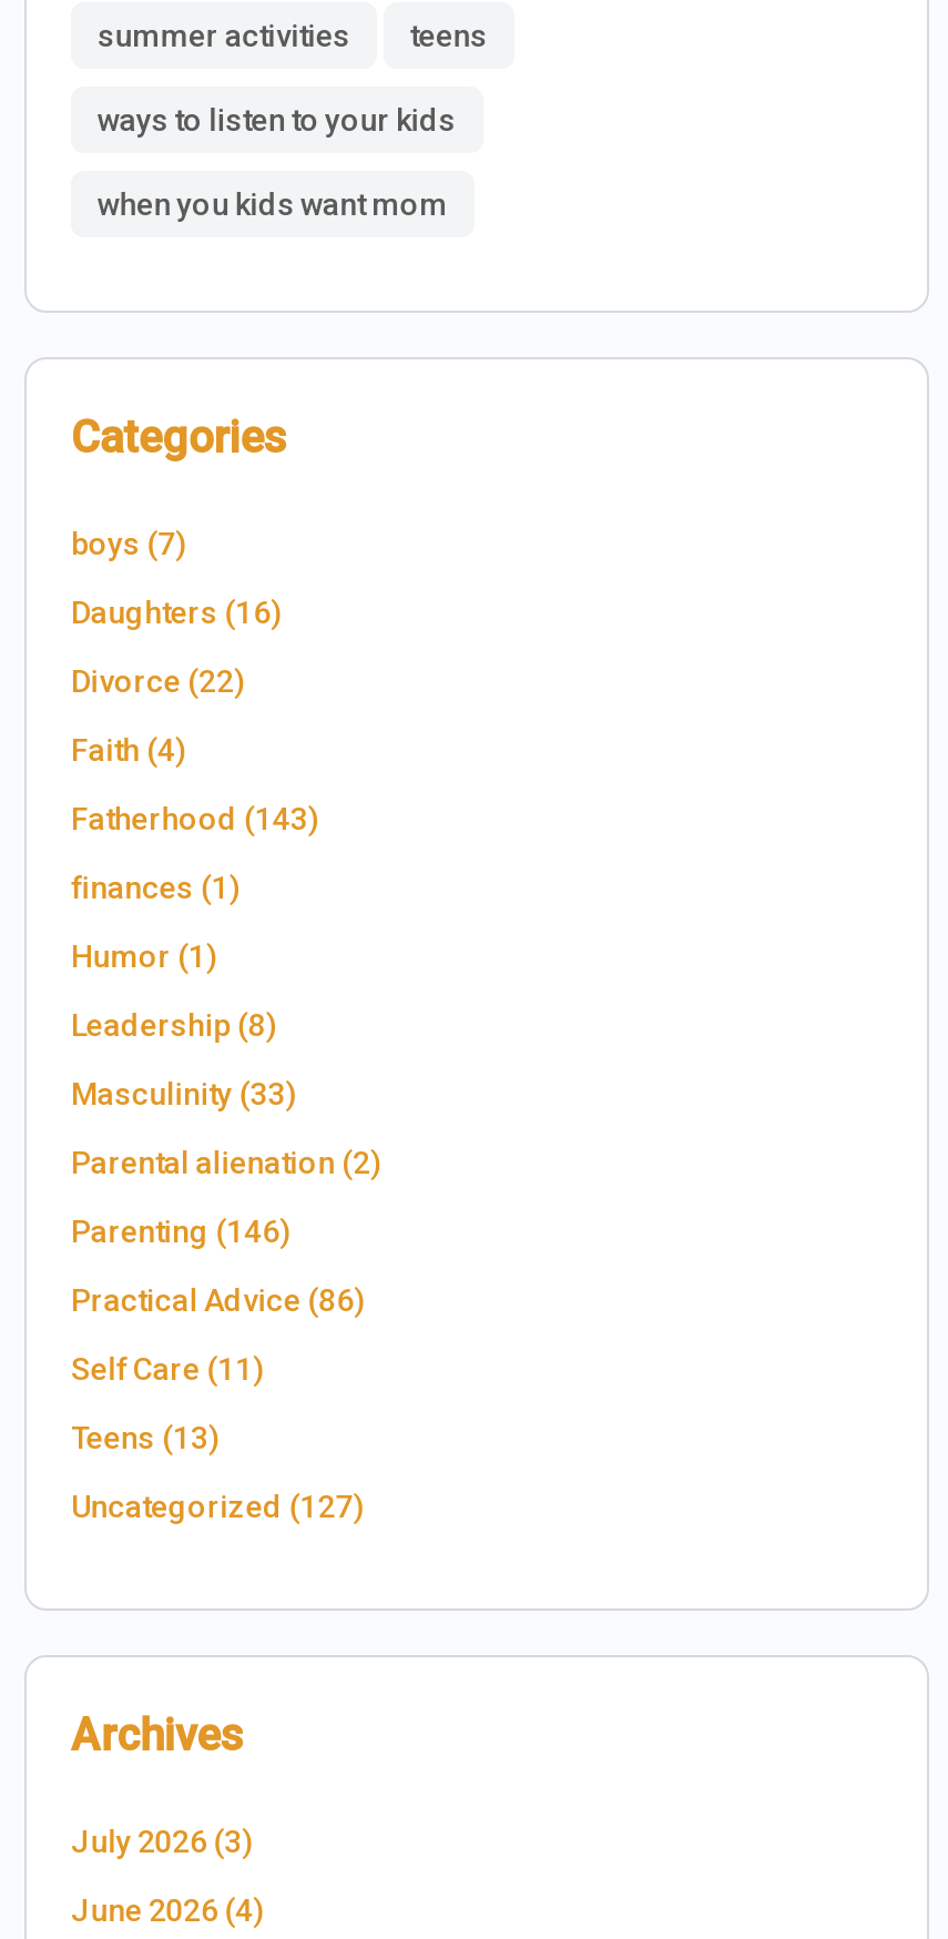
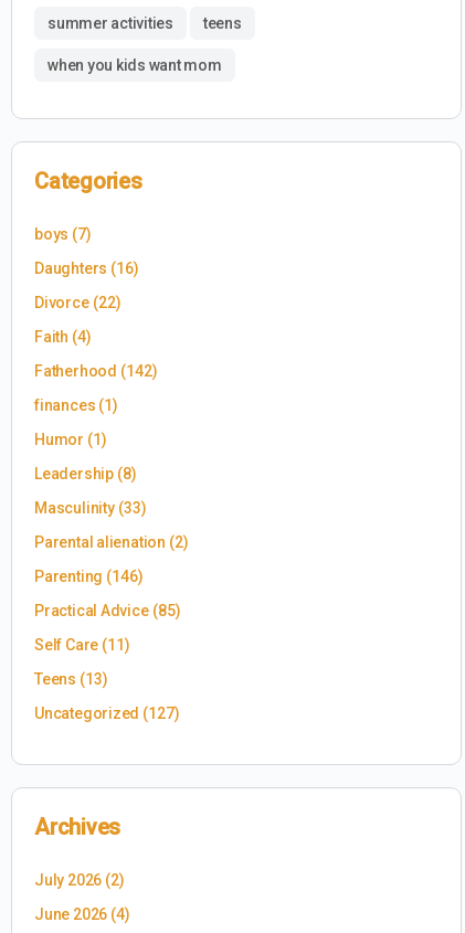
[98,103,456,138] ways to listen to your kids -> none
[71,802,319,837] Fatherhood (143) -> [34,362,158,380] Fatherhood (142)
[71,1283,365,1318] Practical Advice (86) -> [34,602,181,620] Practical Advice (85)
[71,1824,253,1860] July 2026 (3) -> [34,871,125,889] July 2026 (2)

